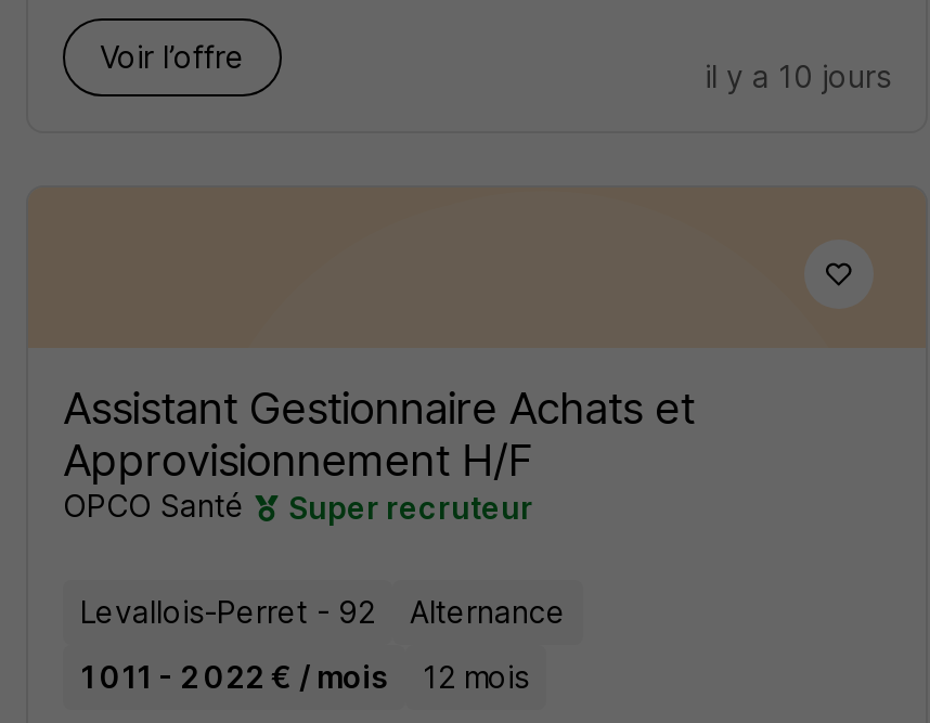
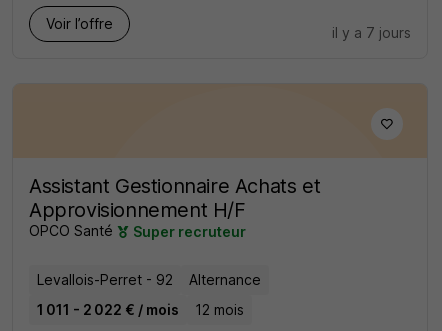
[705,57,891,94] il y a 10 jours -> [332,24,411,41] il y a 7 jours

